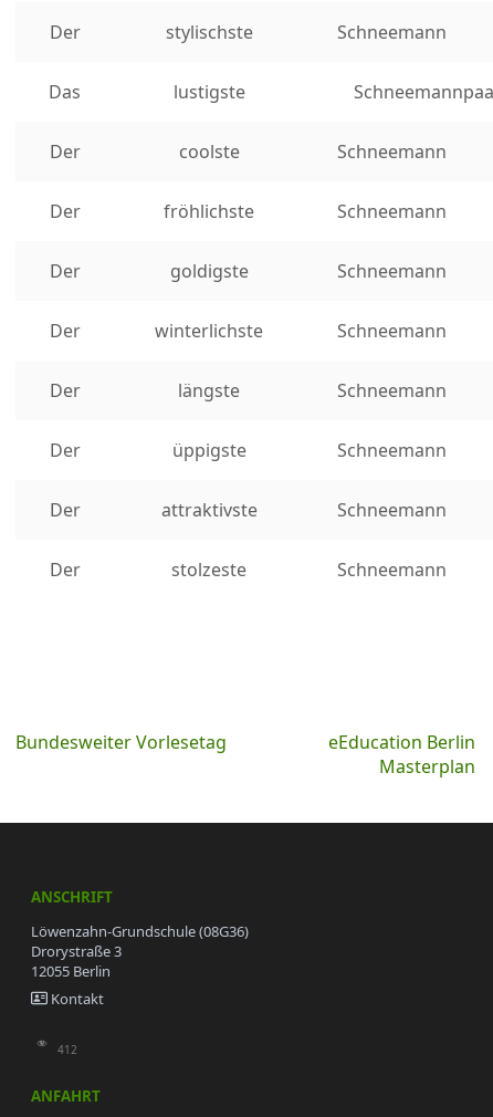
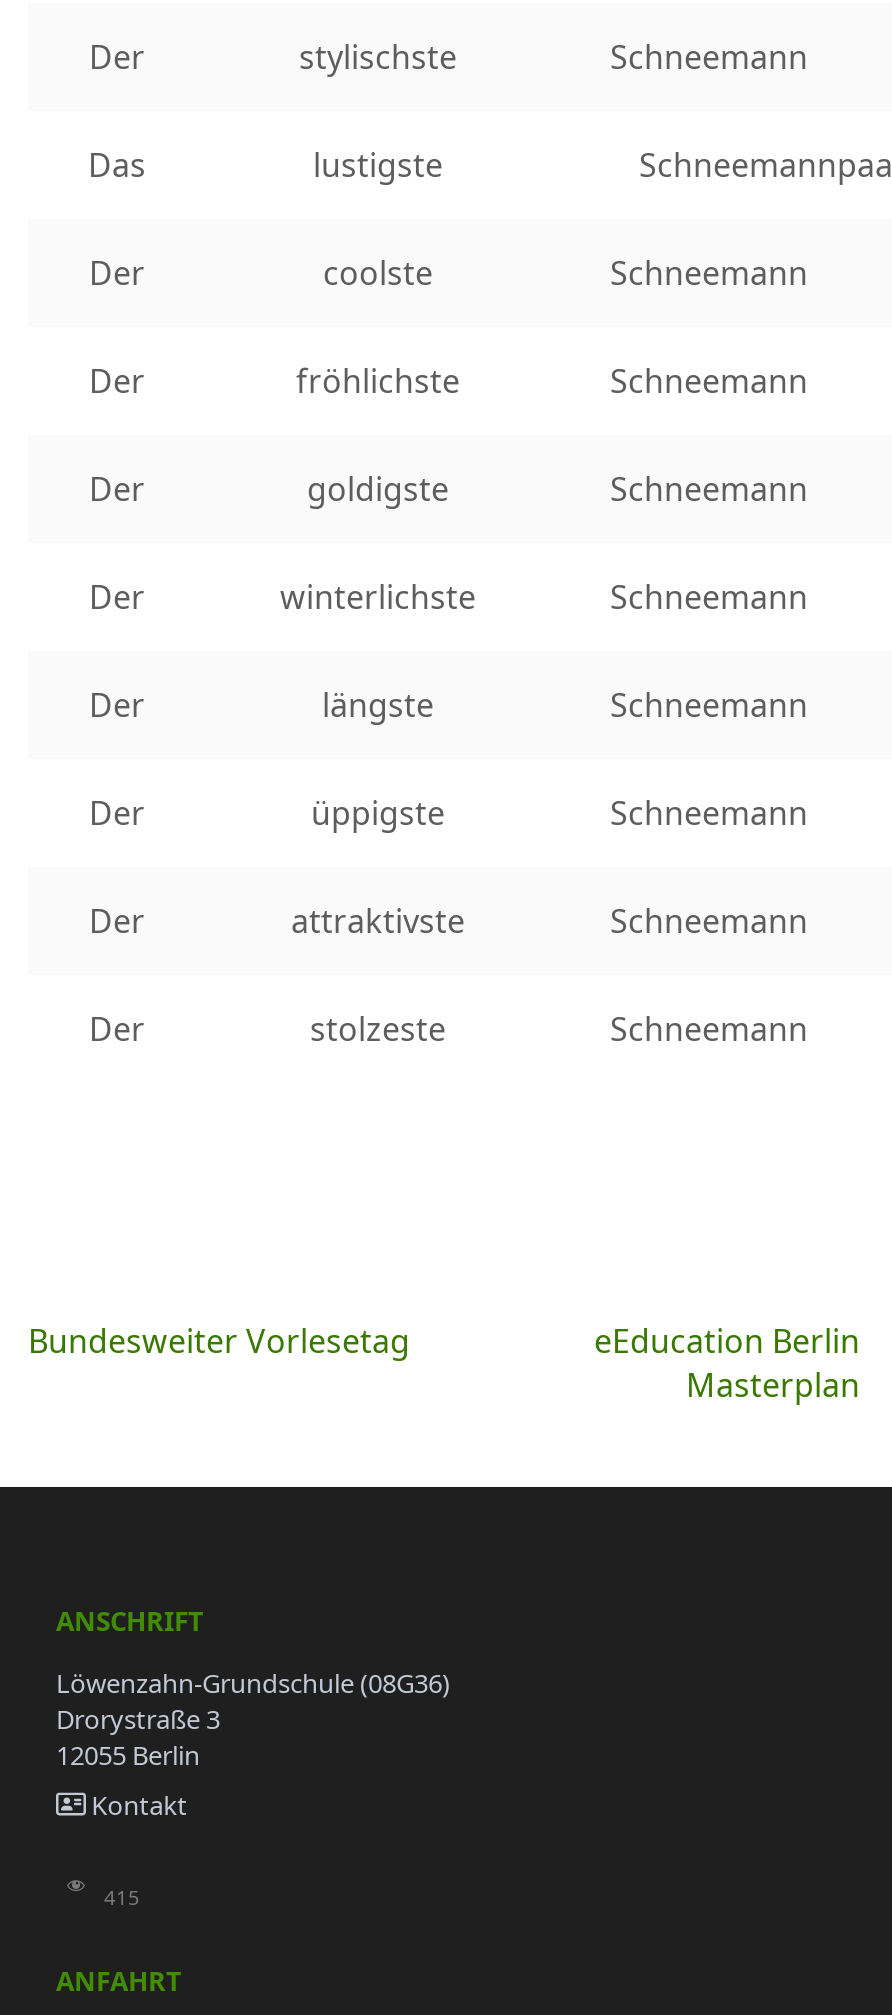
[57,1041,77,1057] 412 -> [104,1882,140,1910] 415

